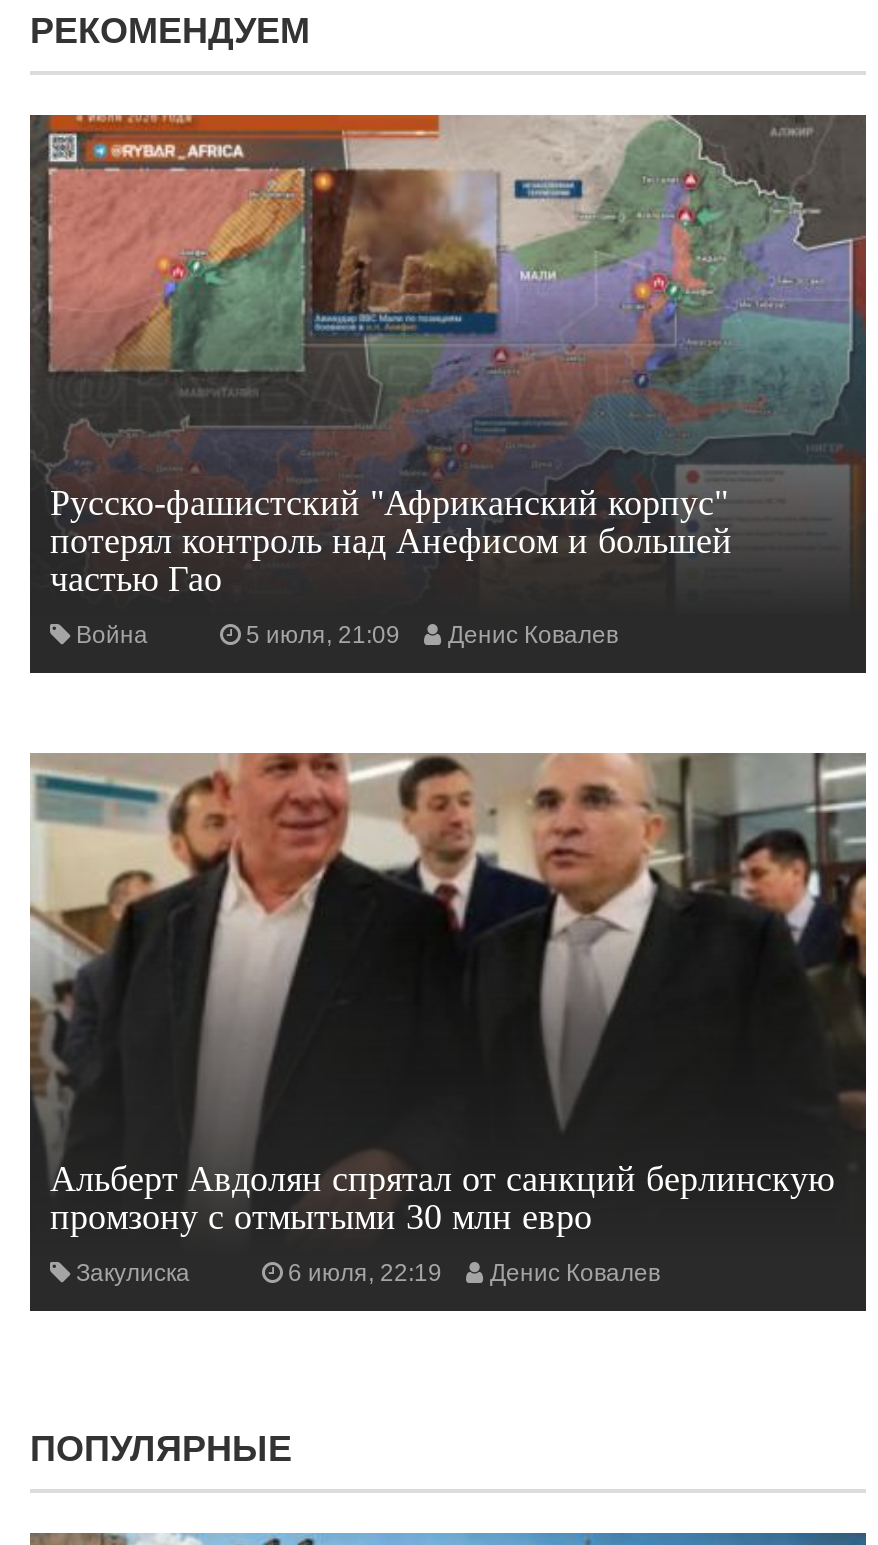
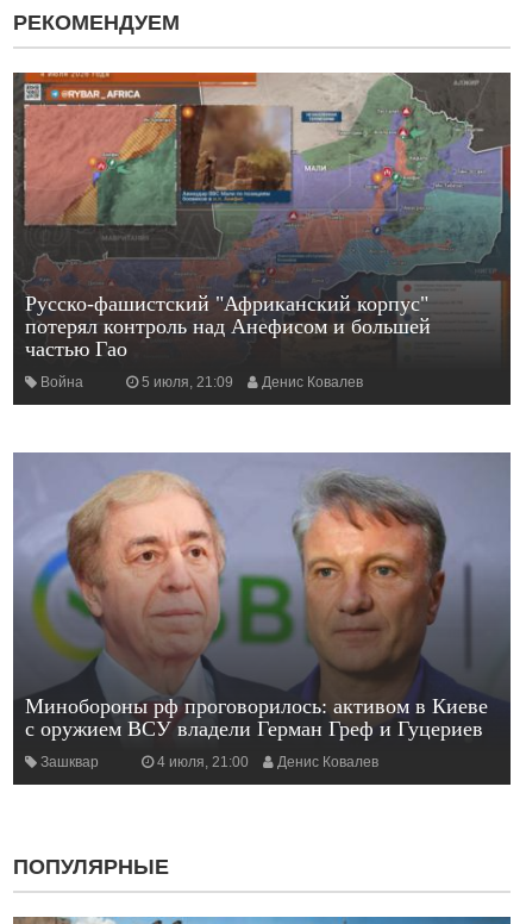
[30,751,868,1237] [image] | Альберт Авдолян спрятал от санкций берлинскую | промзону с отмытыми 30 млн евро -> [13,451,512,740] [image] | Минобороны рф проговорилось: активом в Киеве | с оружием ВСУ владели Герман Греф и Гуцериев
[76,1259,442,1287] Закулиска | 6 июля, 22:19 -> [40,753,249,770] Зашквар | 4 июля, 21:00

